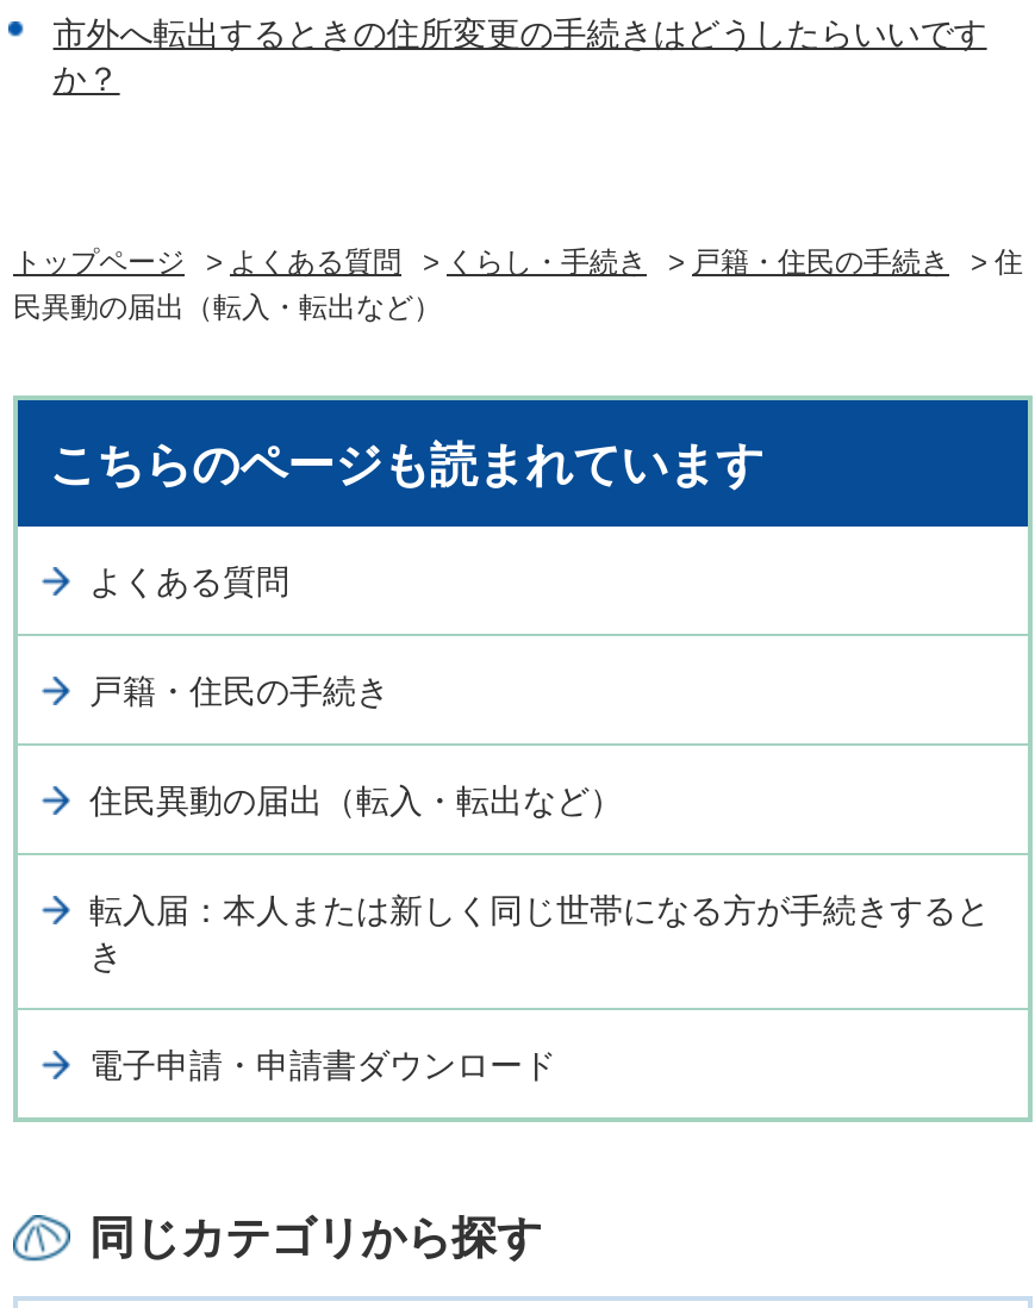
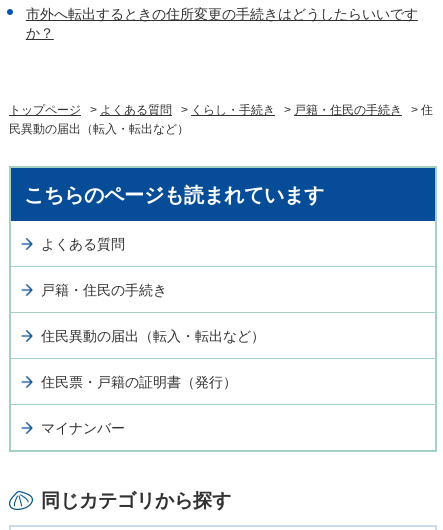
[89,890,990,973] 転入届：本人または新しく同じ世帯になる方が手続きすると | き -> [41,374,237,390] 住民票・戸籍の証明書（発行）
[89,1045,556,1083] 電子申請・申請書ダウンロード -> [41,420,125,436] マイナンバー

